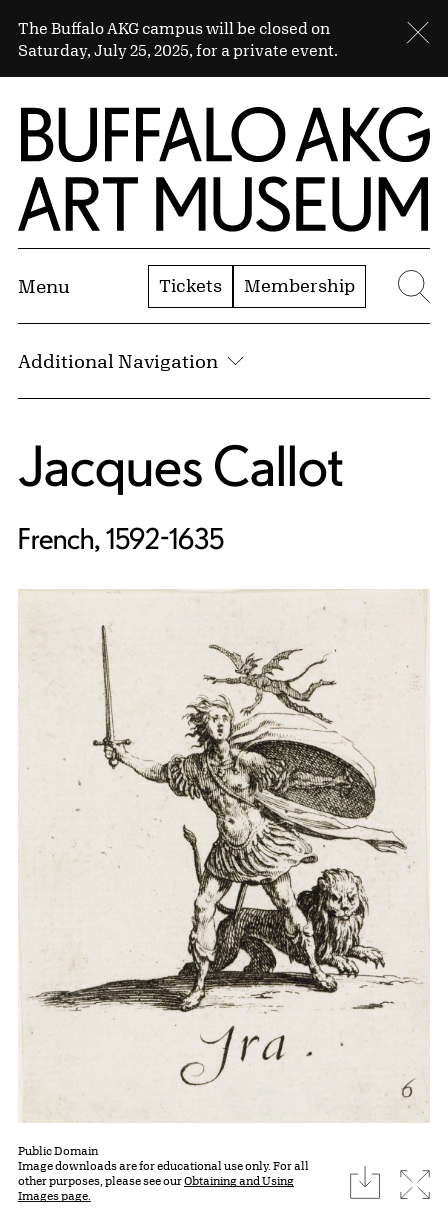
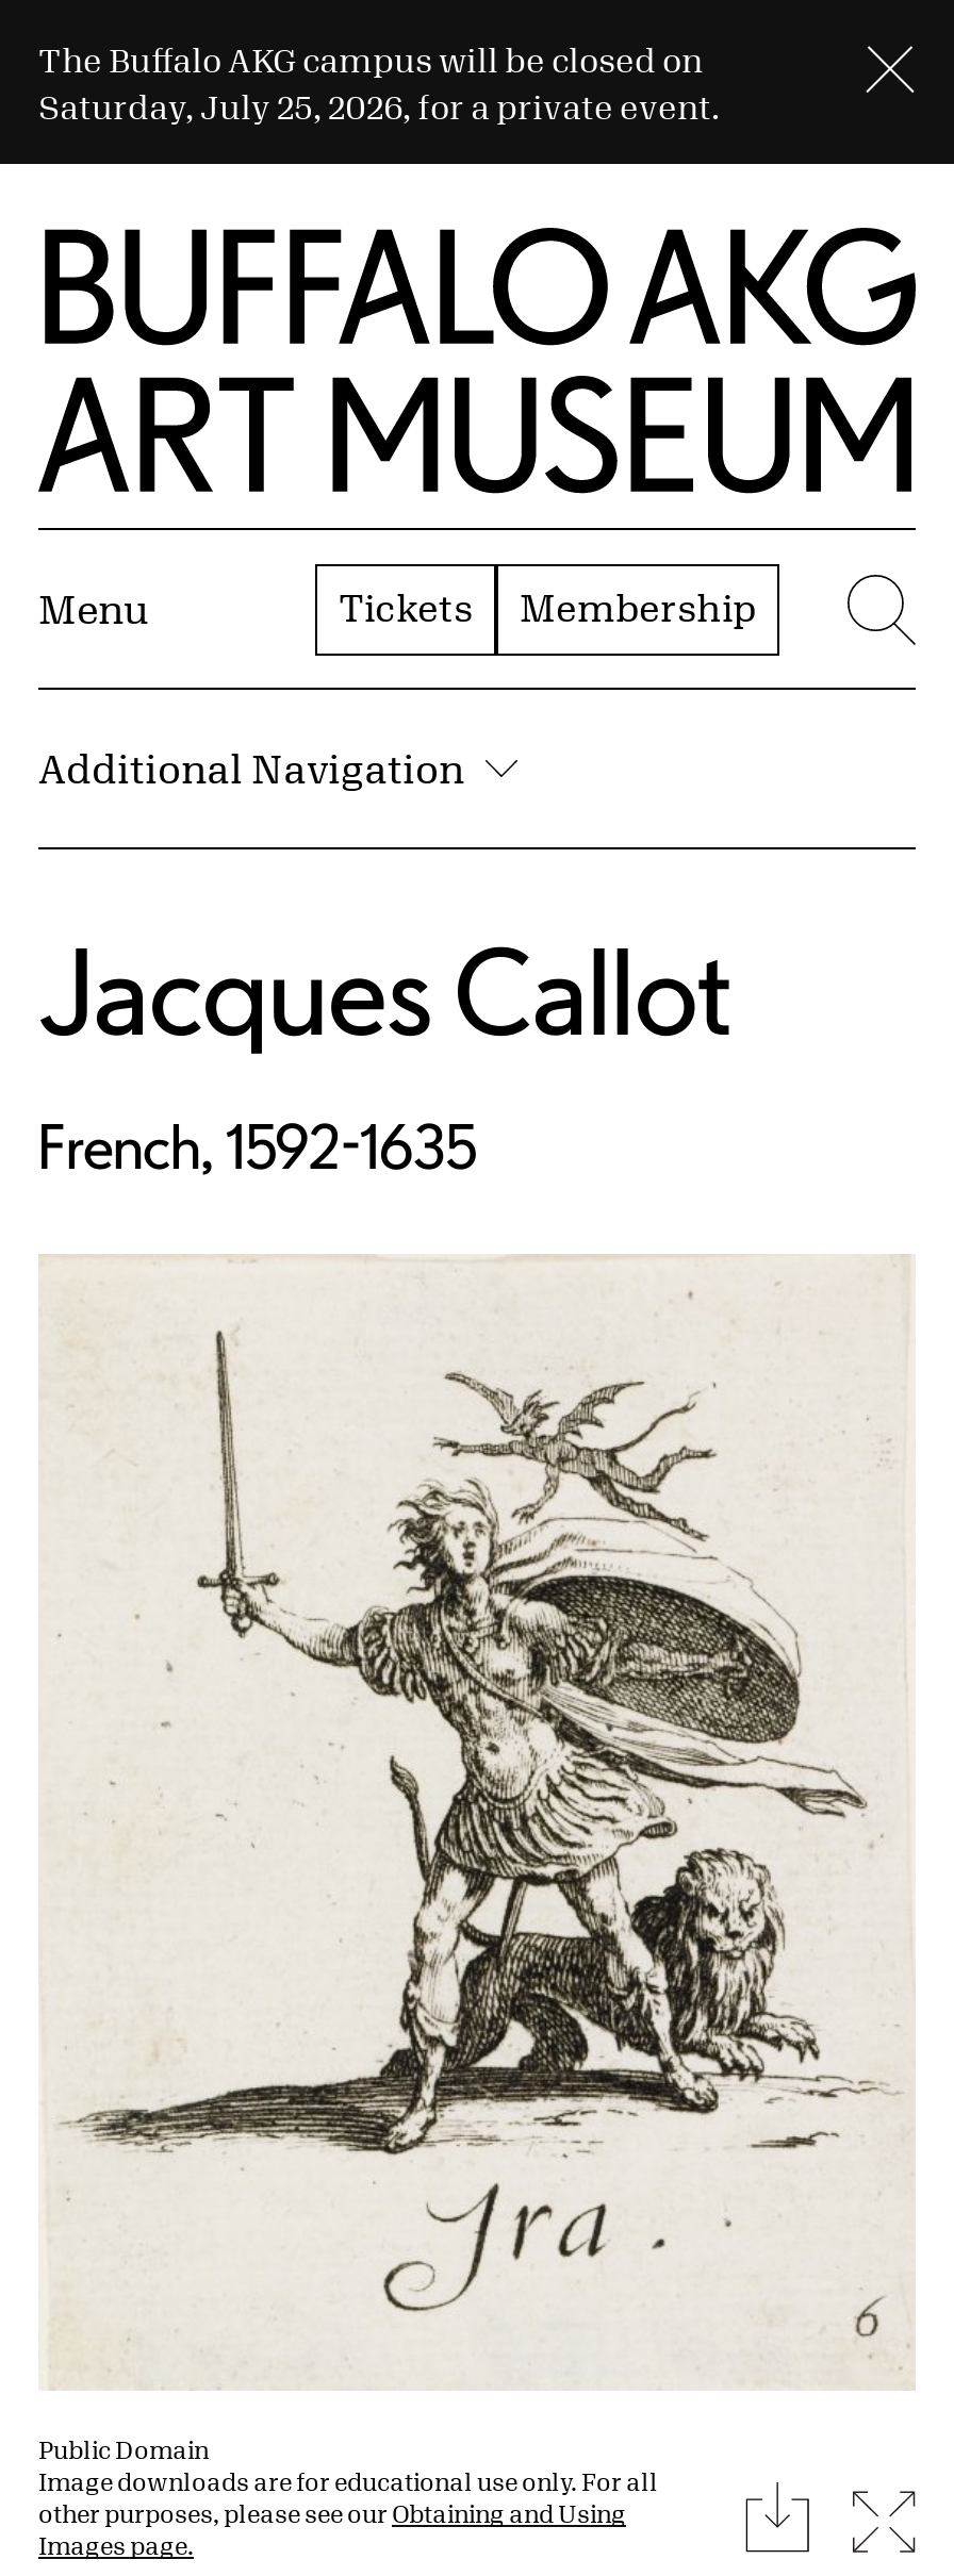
[18,41,338,59] Saturday, July 25, 2025, for a private event. -> [38,87,720,126] Saturday, July 25, 2026, for a private event.

